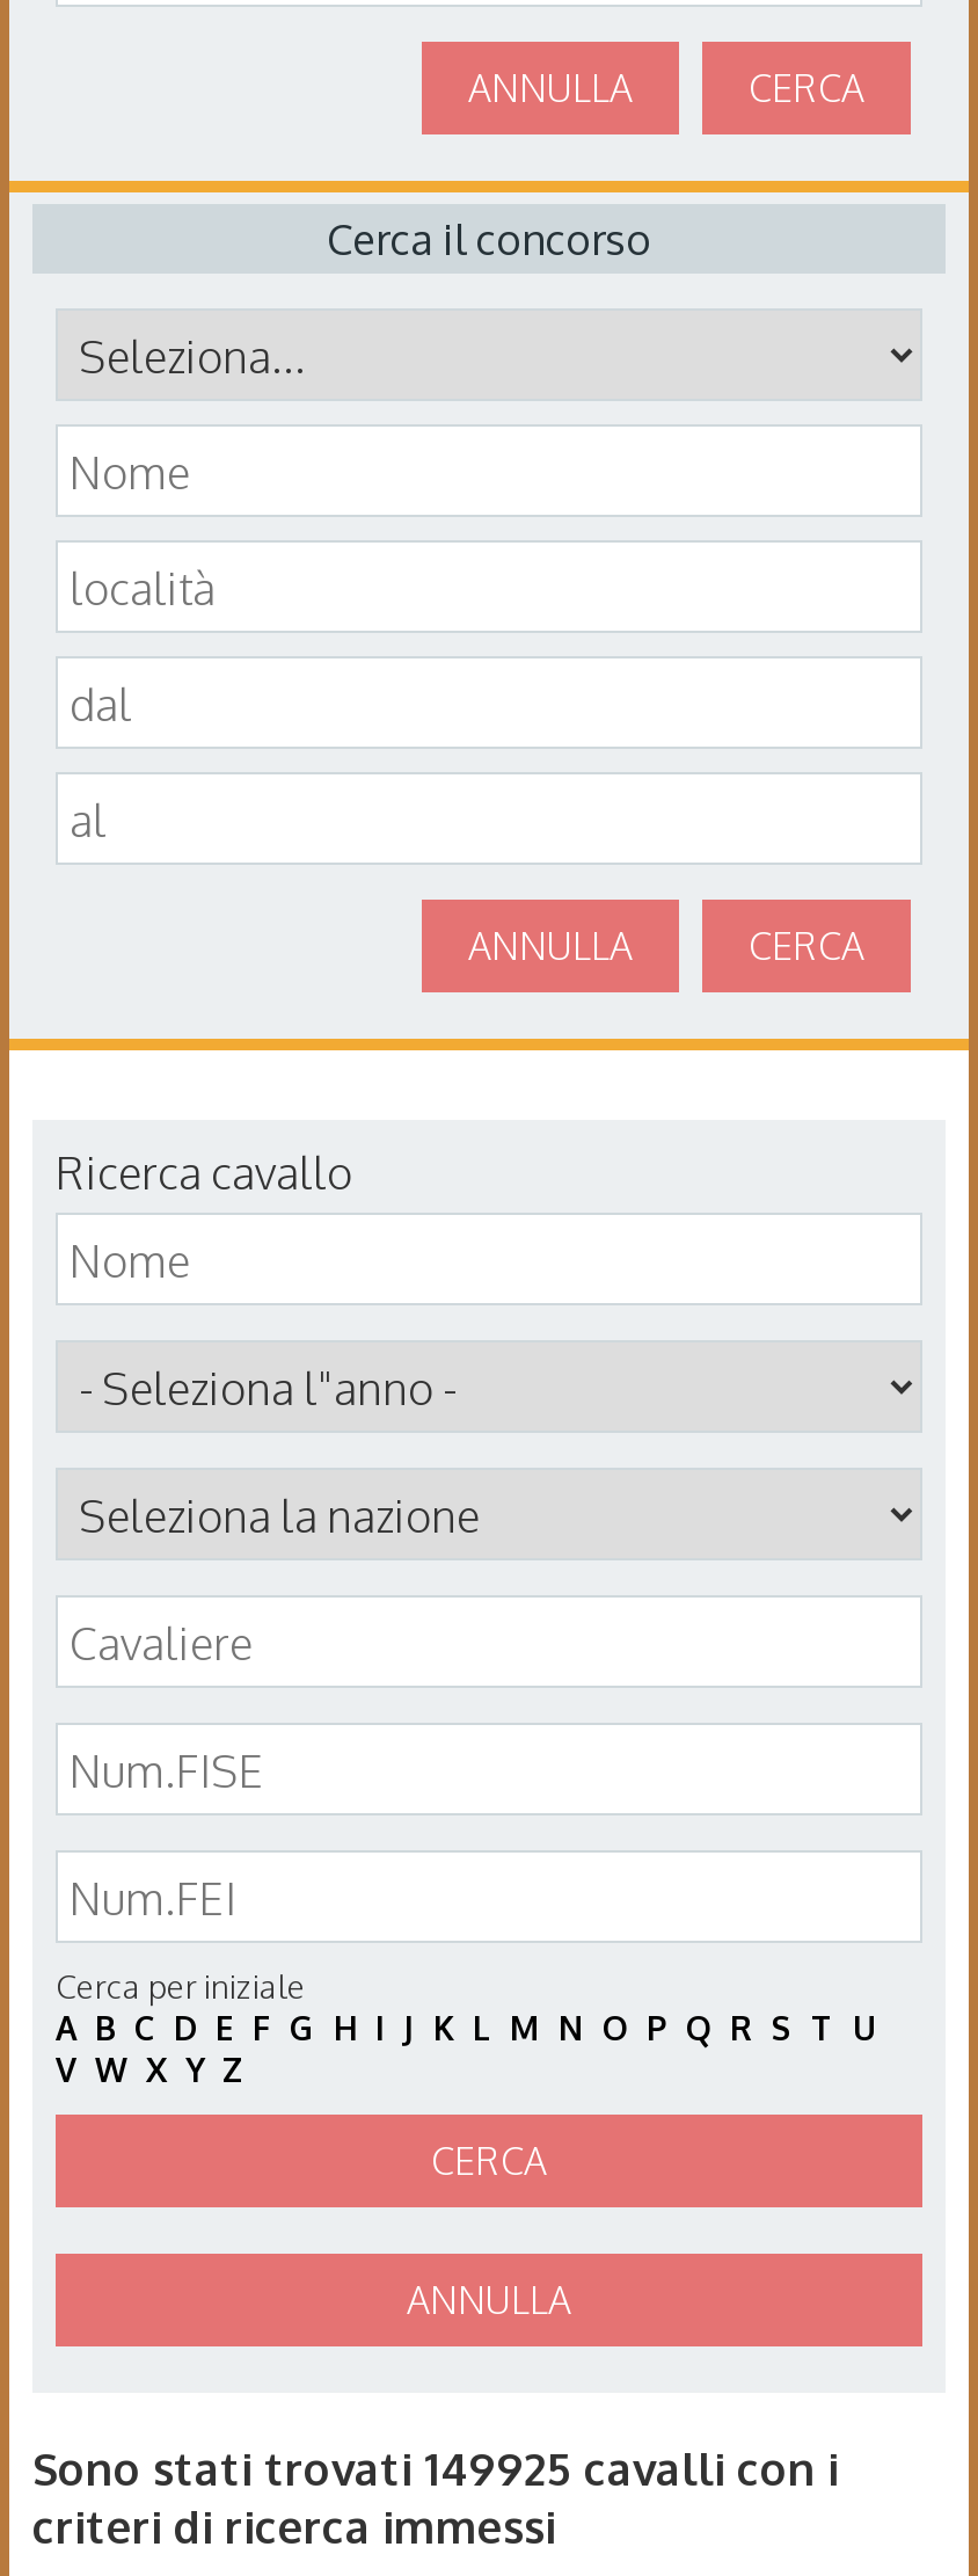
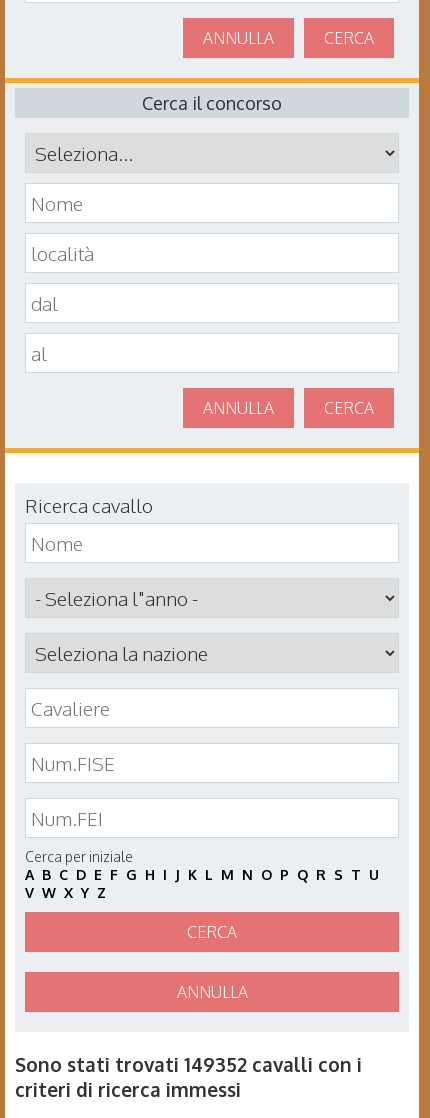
[32,2440,839,2496] Sono stati trovati 149925 cavalli con i -> [15,1052,362,1076] Sono stati trovati 149352 cavalli con i

